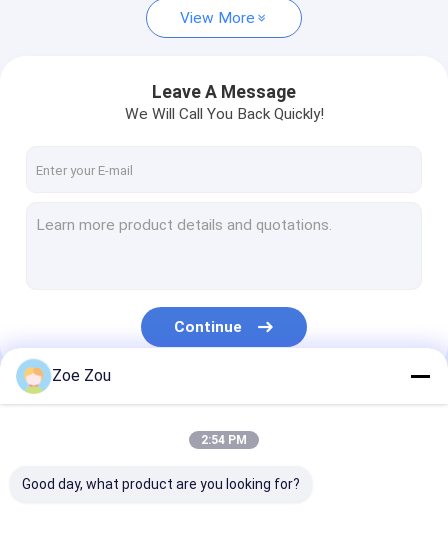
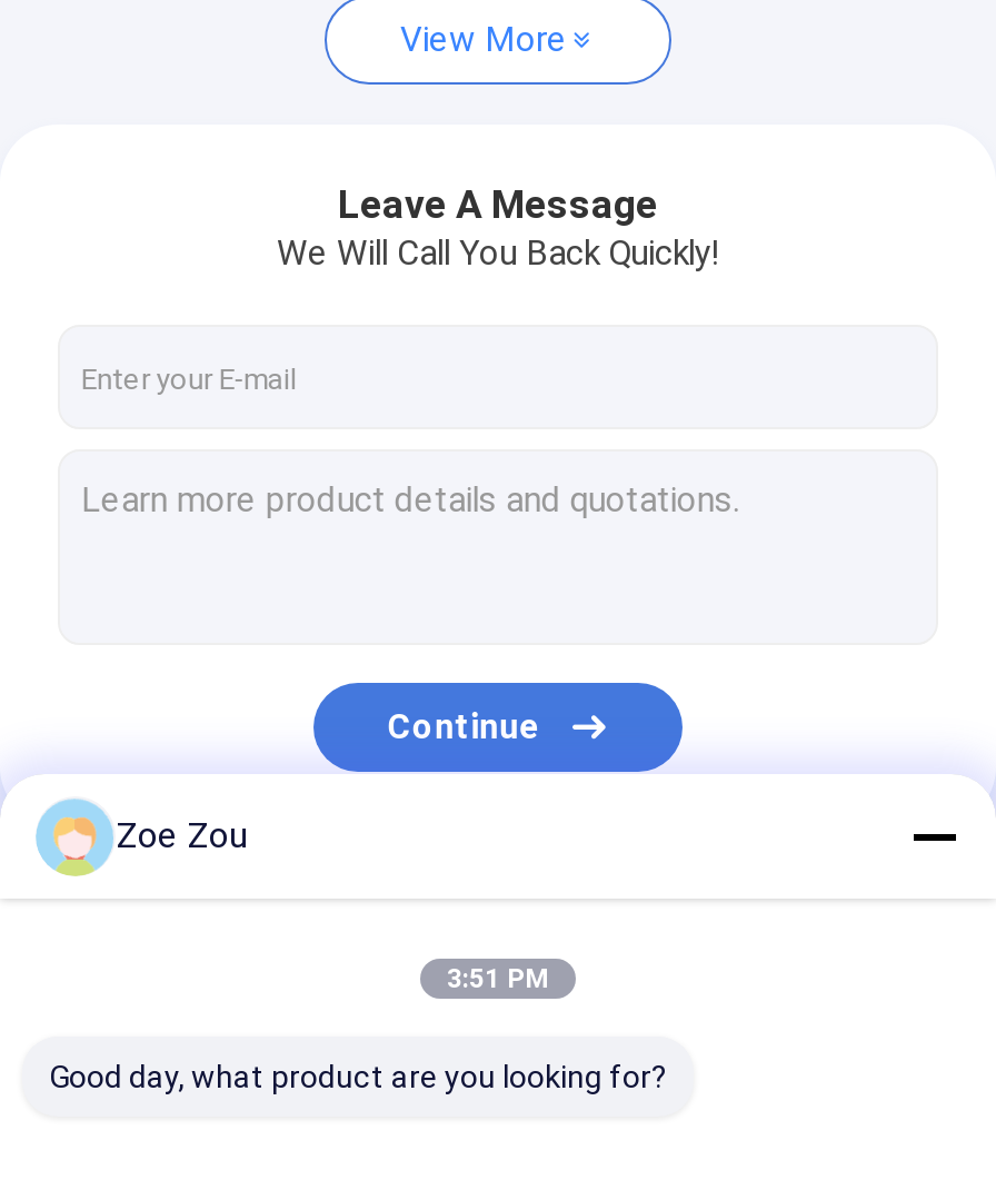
[201,433,247,447] 2:54 PM -> [447,963,549,994] 3:51 PM

